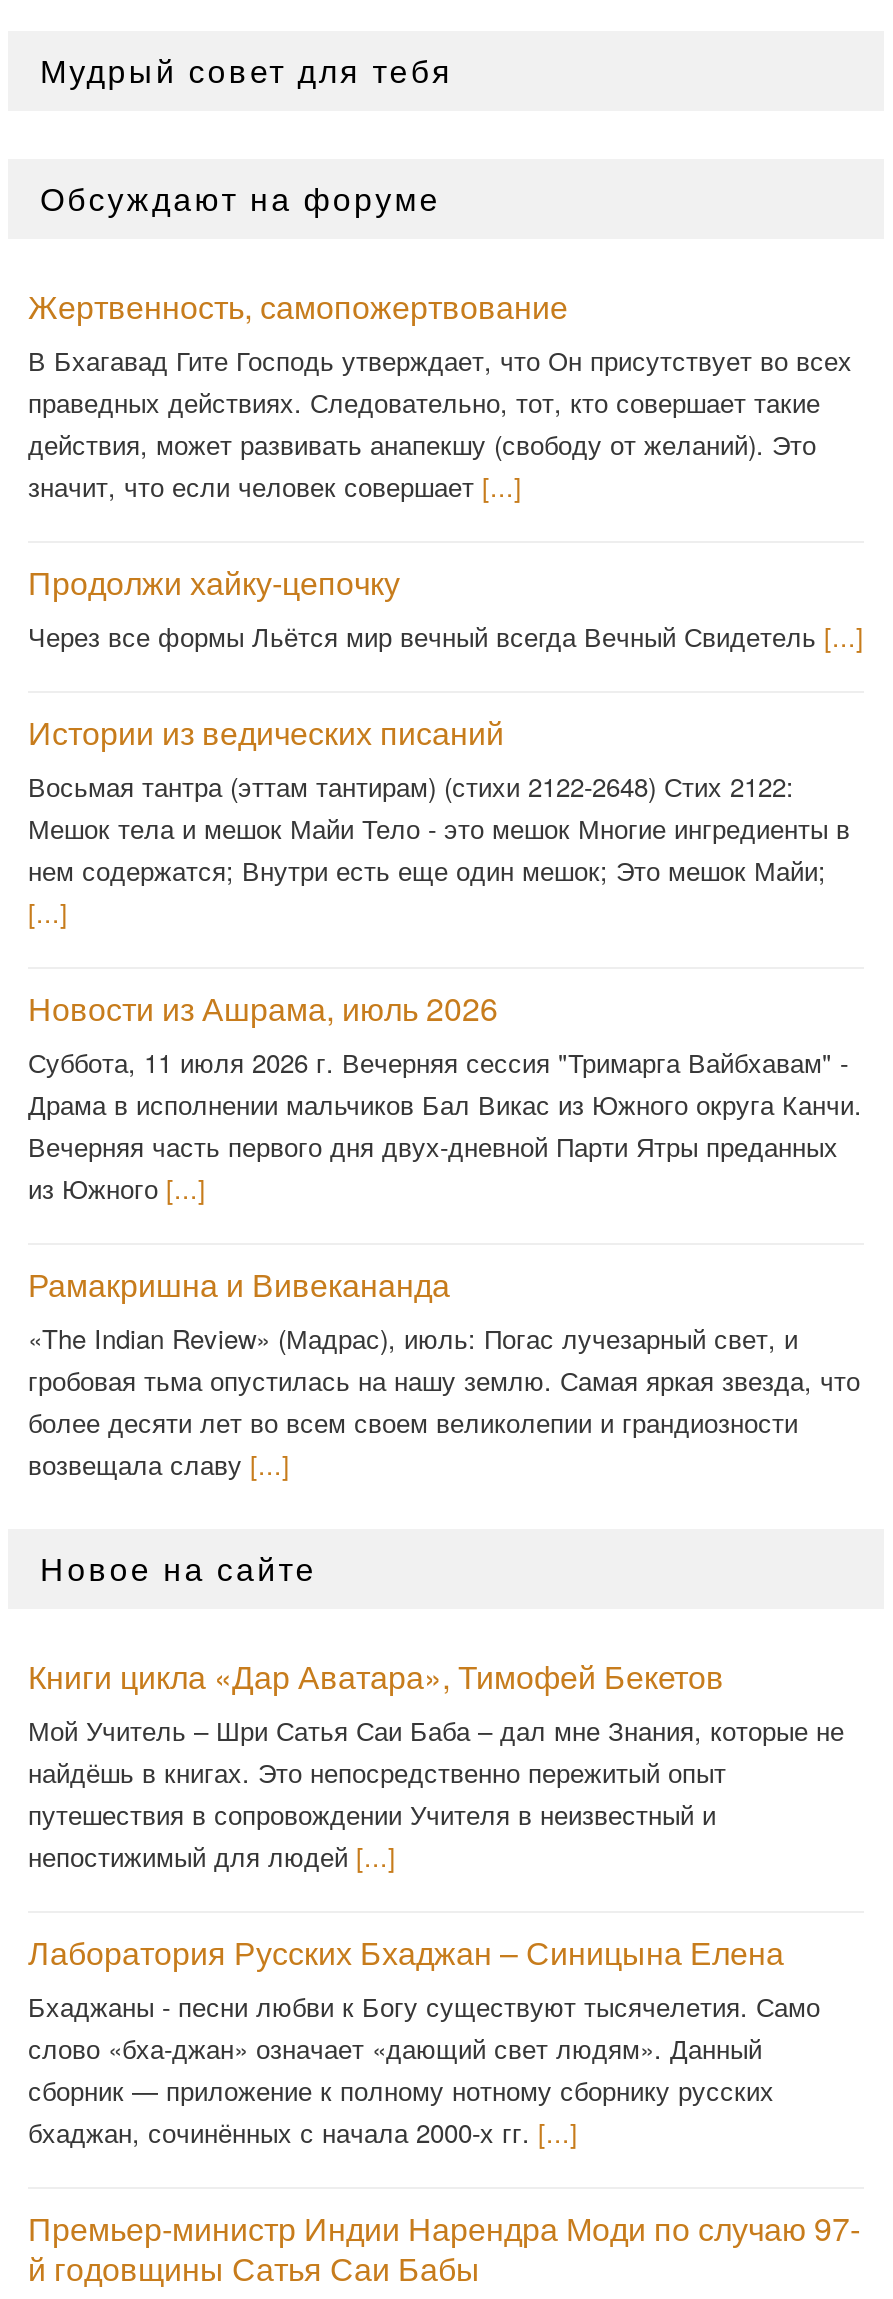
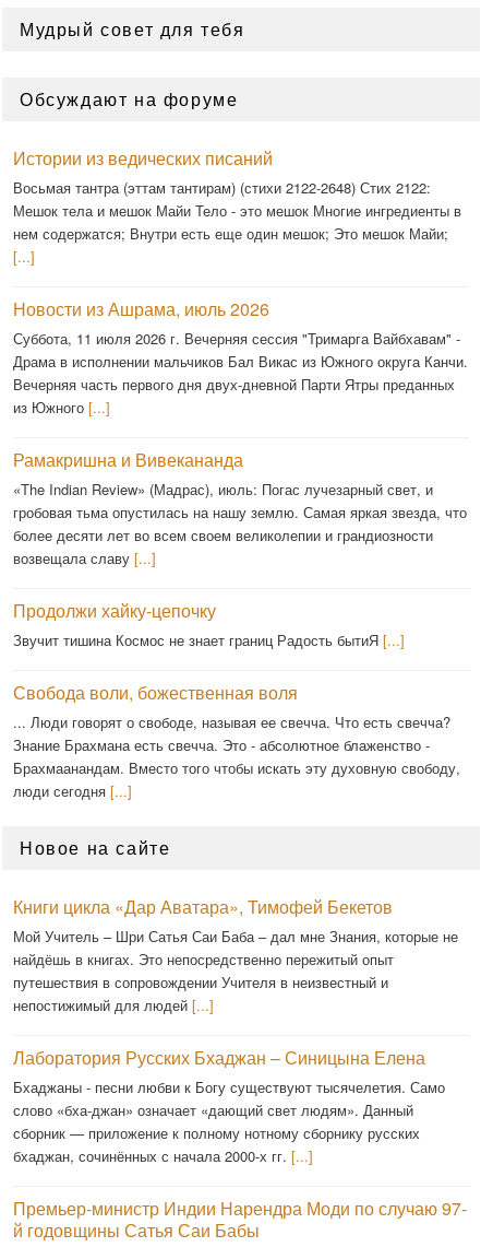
[28,282,864,655] Жертвенность, самопожертвование | В Бхагавад Гите Господь утверждает, что Он присутствует во всех | праведных действиях. Следовательно, тот, кто совершает такие | действия, может развивать анапекшу (свободу от желаний). Это | значит, что если человек совершает [...] | Через все формы Льётся мир вечный всегда Вечный Свидетель [...] -> none
moved [28,558,400,604] -> [13,597,216,622]: Продолжи хайку-цепочку
moved [28,708,862,1483] -> [13,145,468,568]: Истории из ведических писаний | Восьмая тантра (эттам тантирам) (стихи 2122-2648) Стих 2122: | Мешок тела и мешок Майи Тело - это мешок Многие ингредиенты в | ... | более десяти лет во всем своем великолепии и грандиозности | возвещала славу [...]
none -> [13,630,460,801] Звучит тишина Космос не знает границ Радость бытиЯ [...] | Свобода воли, божественная воля | ... Люди говорят о свободе, называя ее свечча. Что есть свечча? | Знание Брахмана есть свечча. Это - абсолютное блаженство - | Брахмаанандам. Вместо того чтобы искать эту духовную свободу, | люди сегодня [...]

